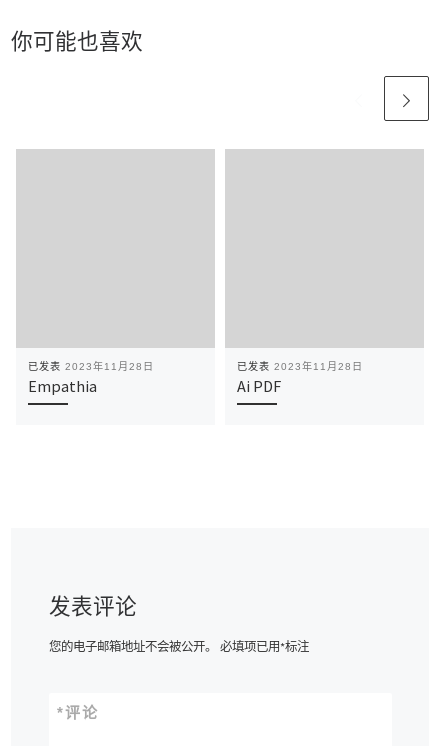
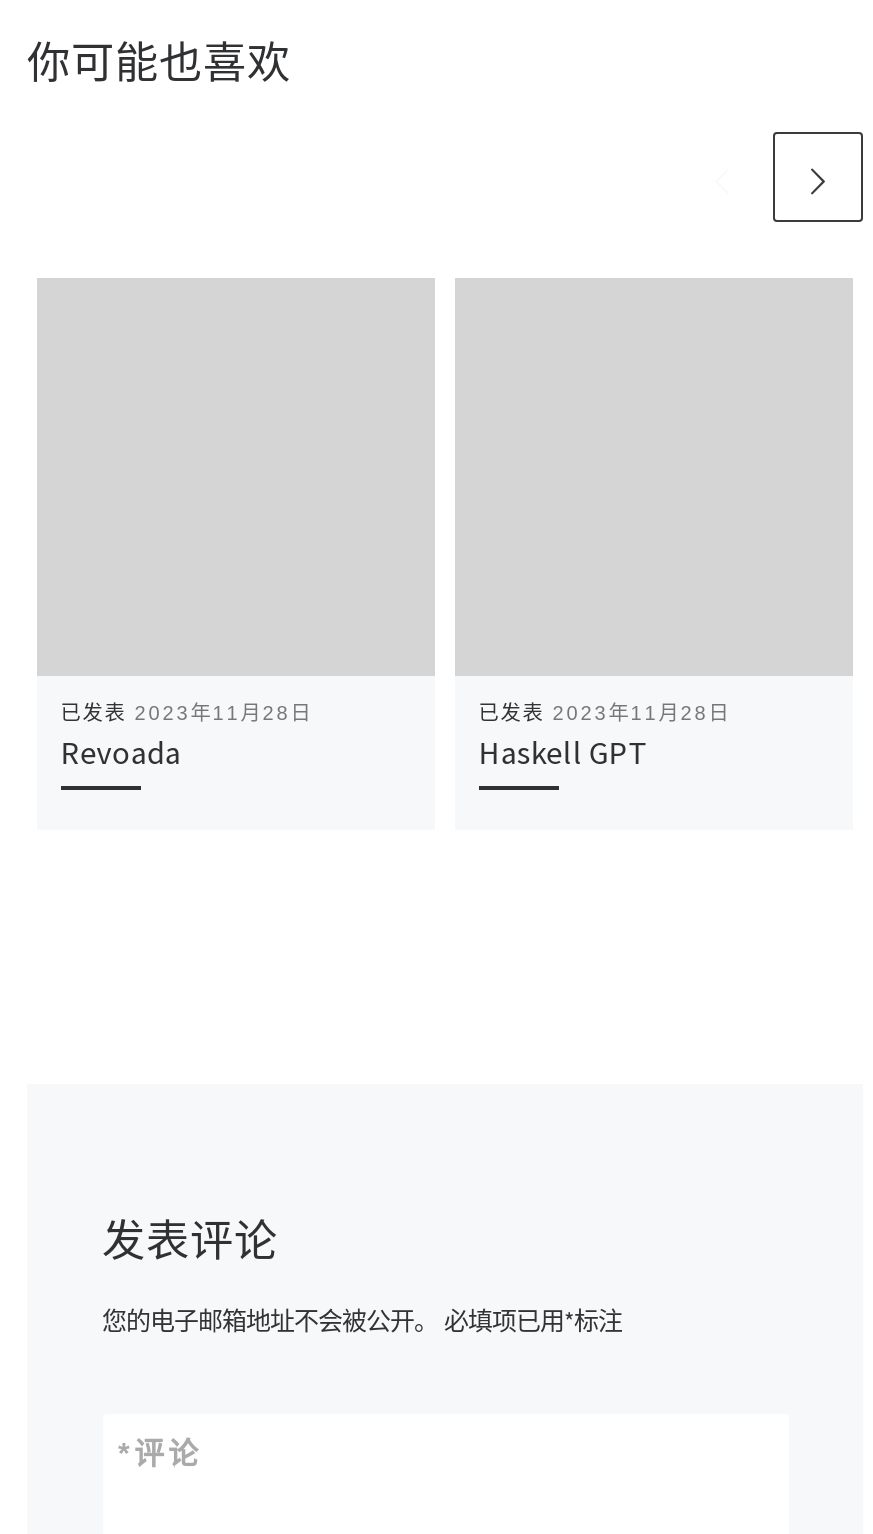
[28,376,97,396] Empathia -> [60,733,180,773] Revoada
[237,376,281,396] Ai PDF -> [478,733,648,773] Haskell GPT

